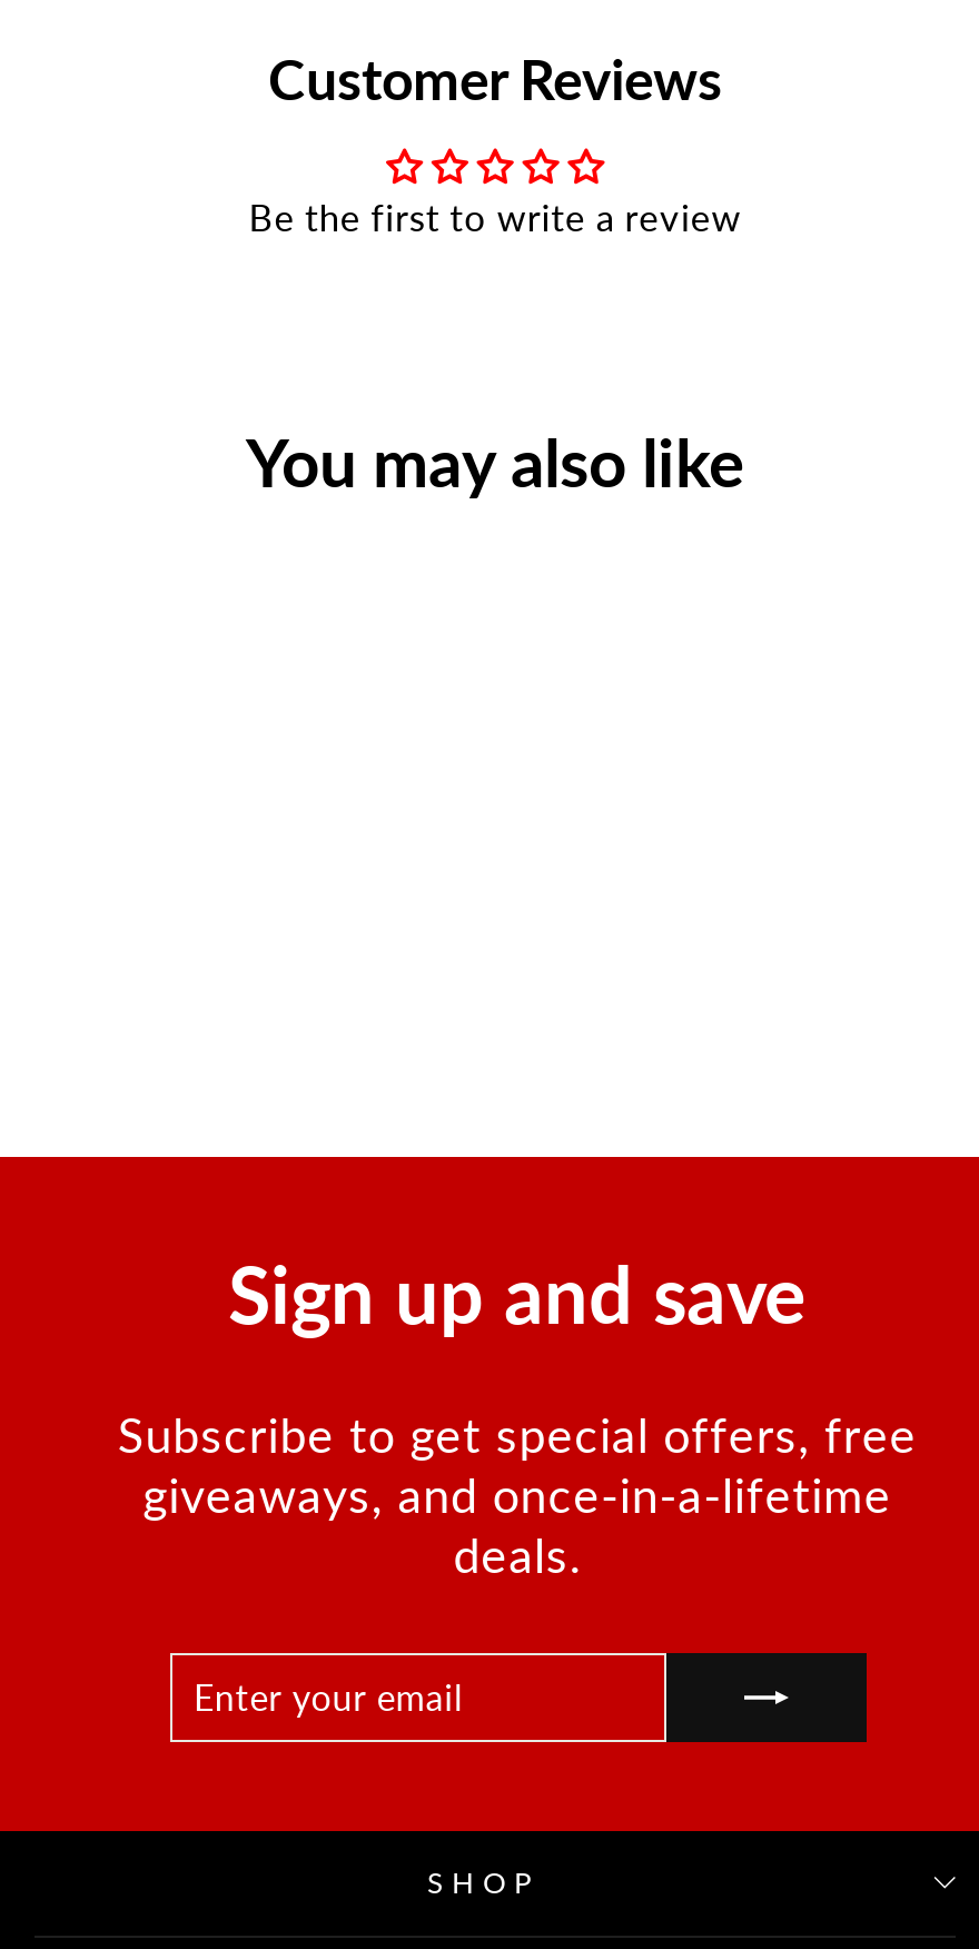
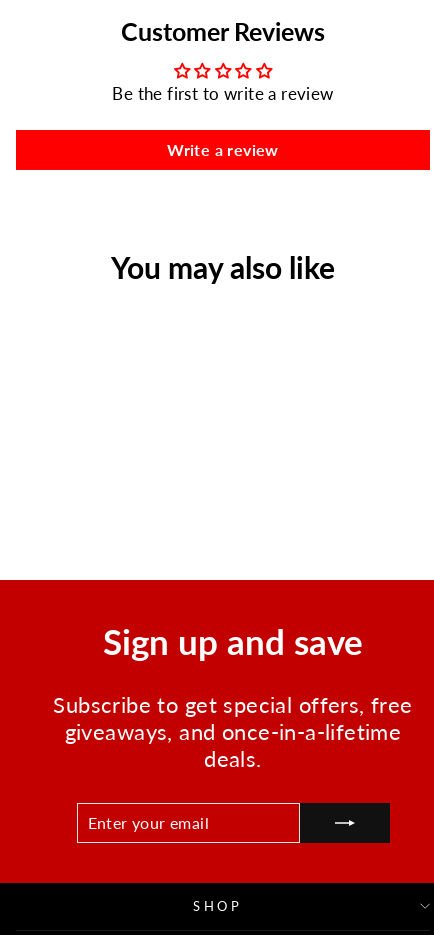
none -> [167,140,279,159] Write a review

